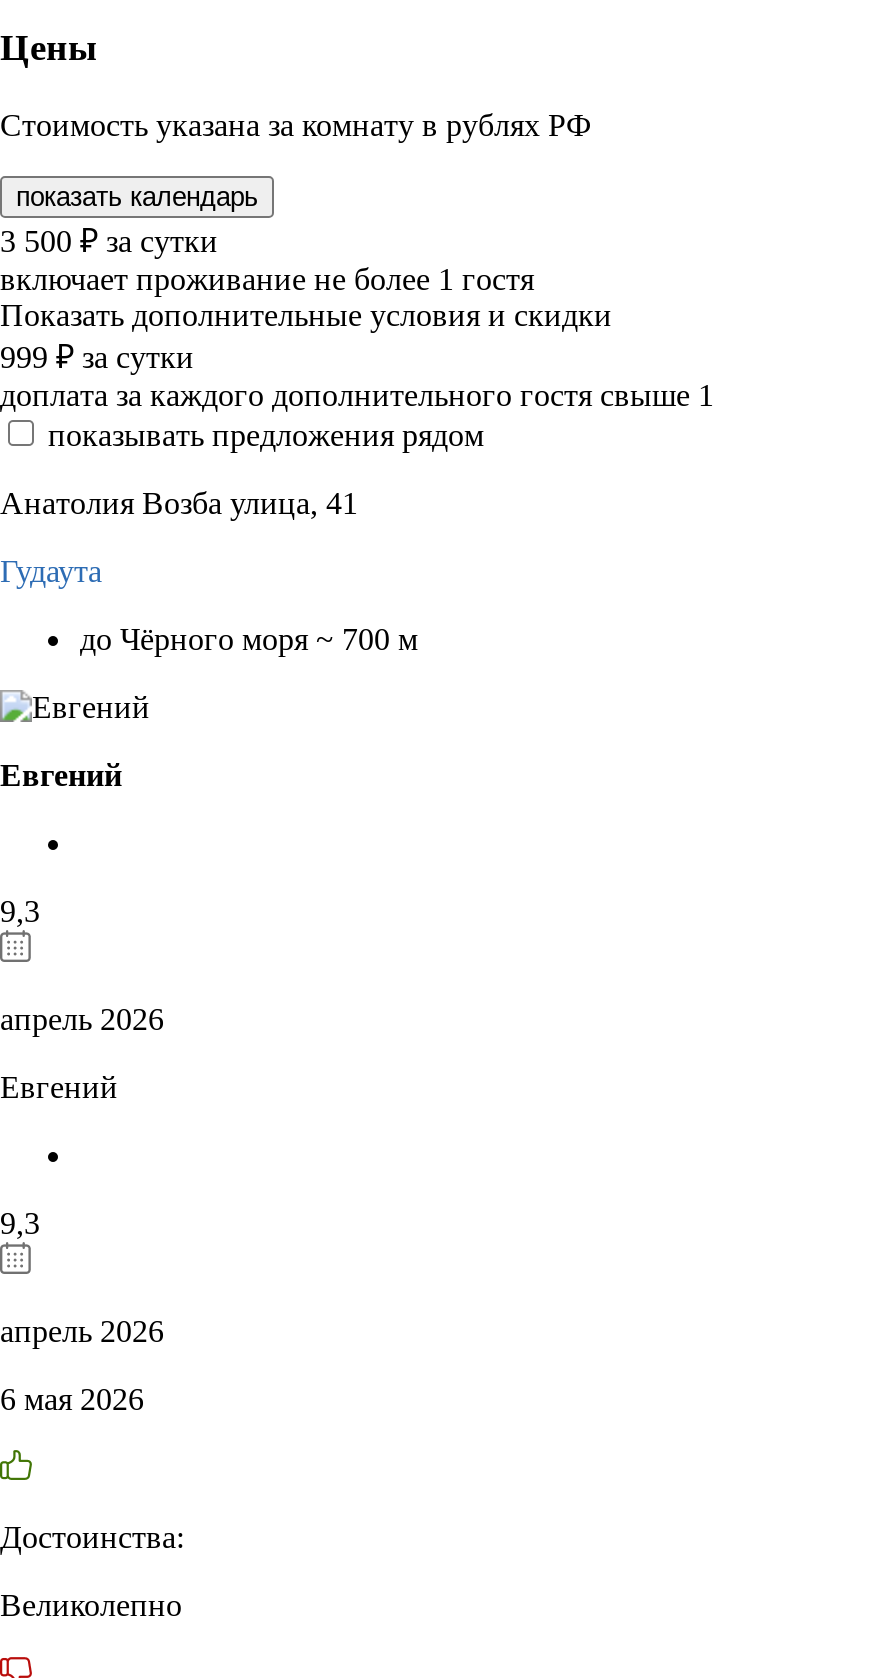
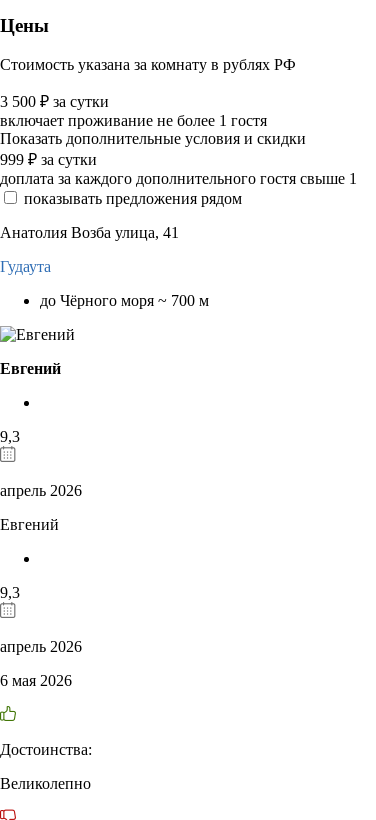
[16,181,258,211] показать календарь -> none

